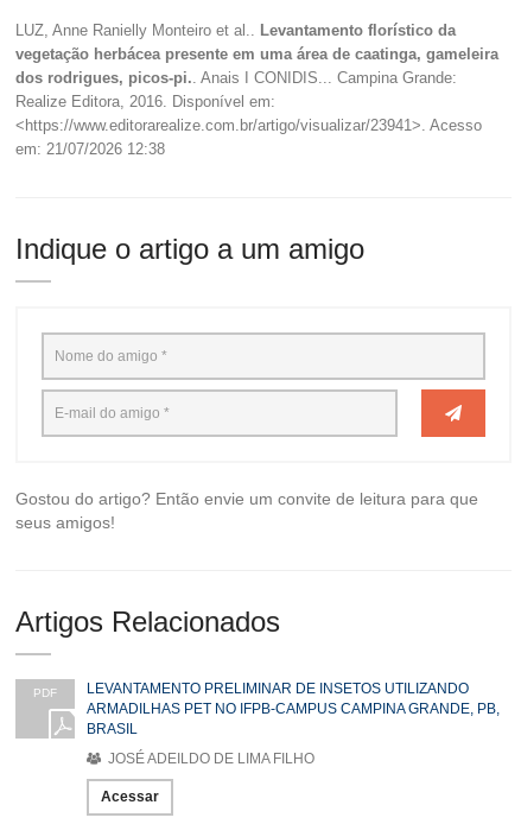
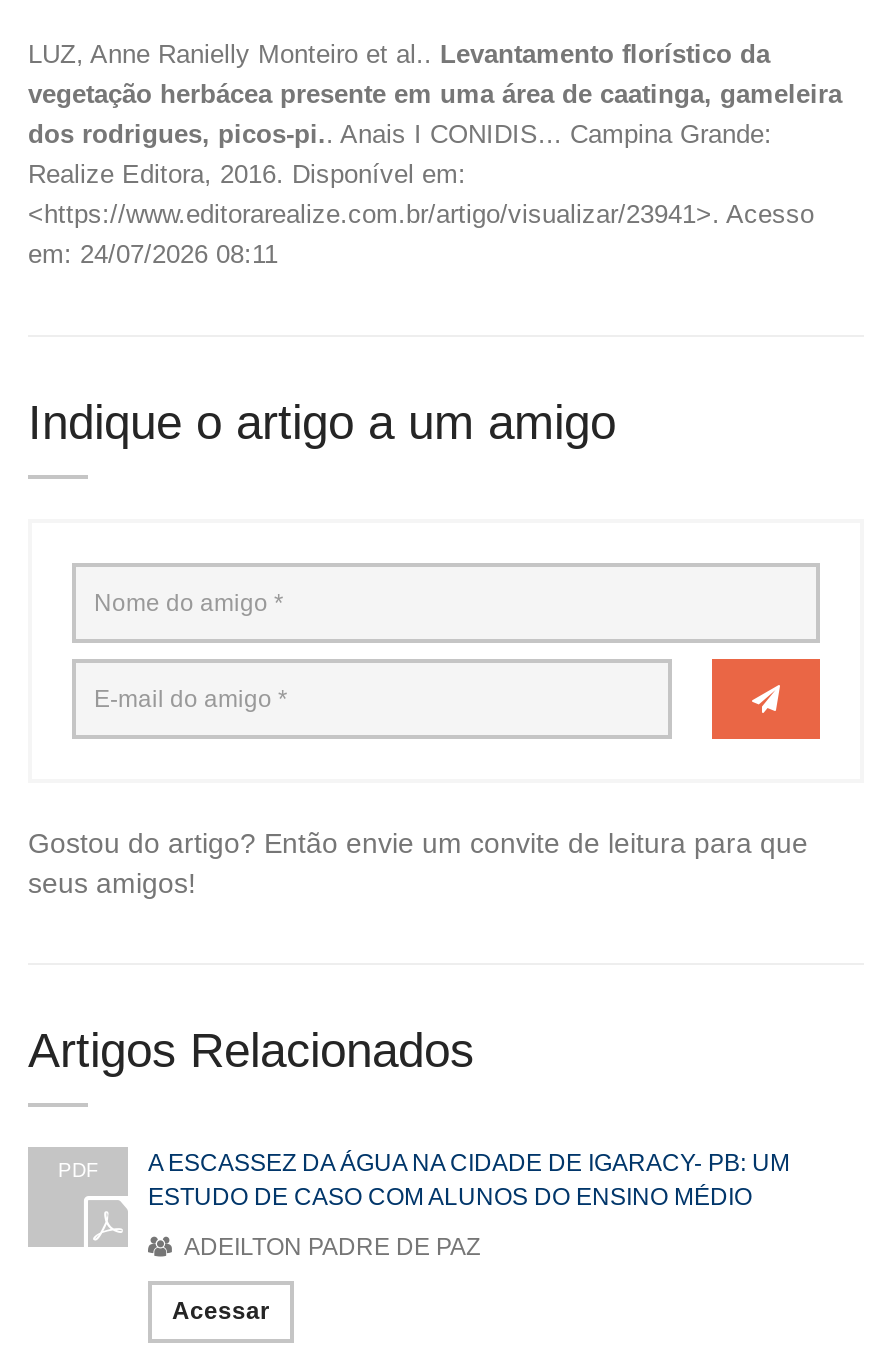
[15,140,165,158] em: 21/07/2026 12:38 -> [28,239,278,269] em: 24/07/2026 08:11
[87,680,500,737] LEVANTAMENTO PRELIMINAR DE INSETOS UTILIZANDO | ARMADILHAS PET NO IFPB-CAMPUS CAMPINA GRANDE, PB, | BRASIL -> [148,1149,790,1211] A ESCASSEZ DA ÁGUA NA CIDADE DE IGARACY- PB: UM | ESTUDO DE CASO COM ALUNOS DO ENSINO MÉDIO
[104,750,314,767] JOSÉ ADEILDO DE LIMA FILHO -> [178,1233,480,1261] ADEILTON PADRE DE PAZ

